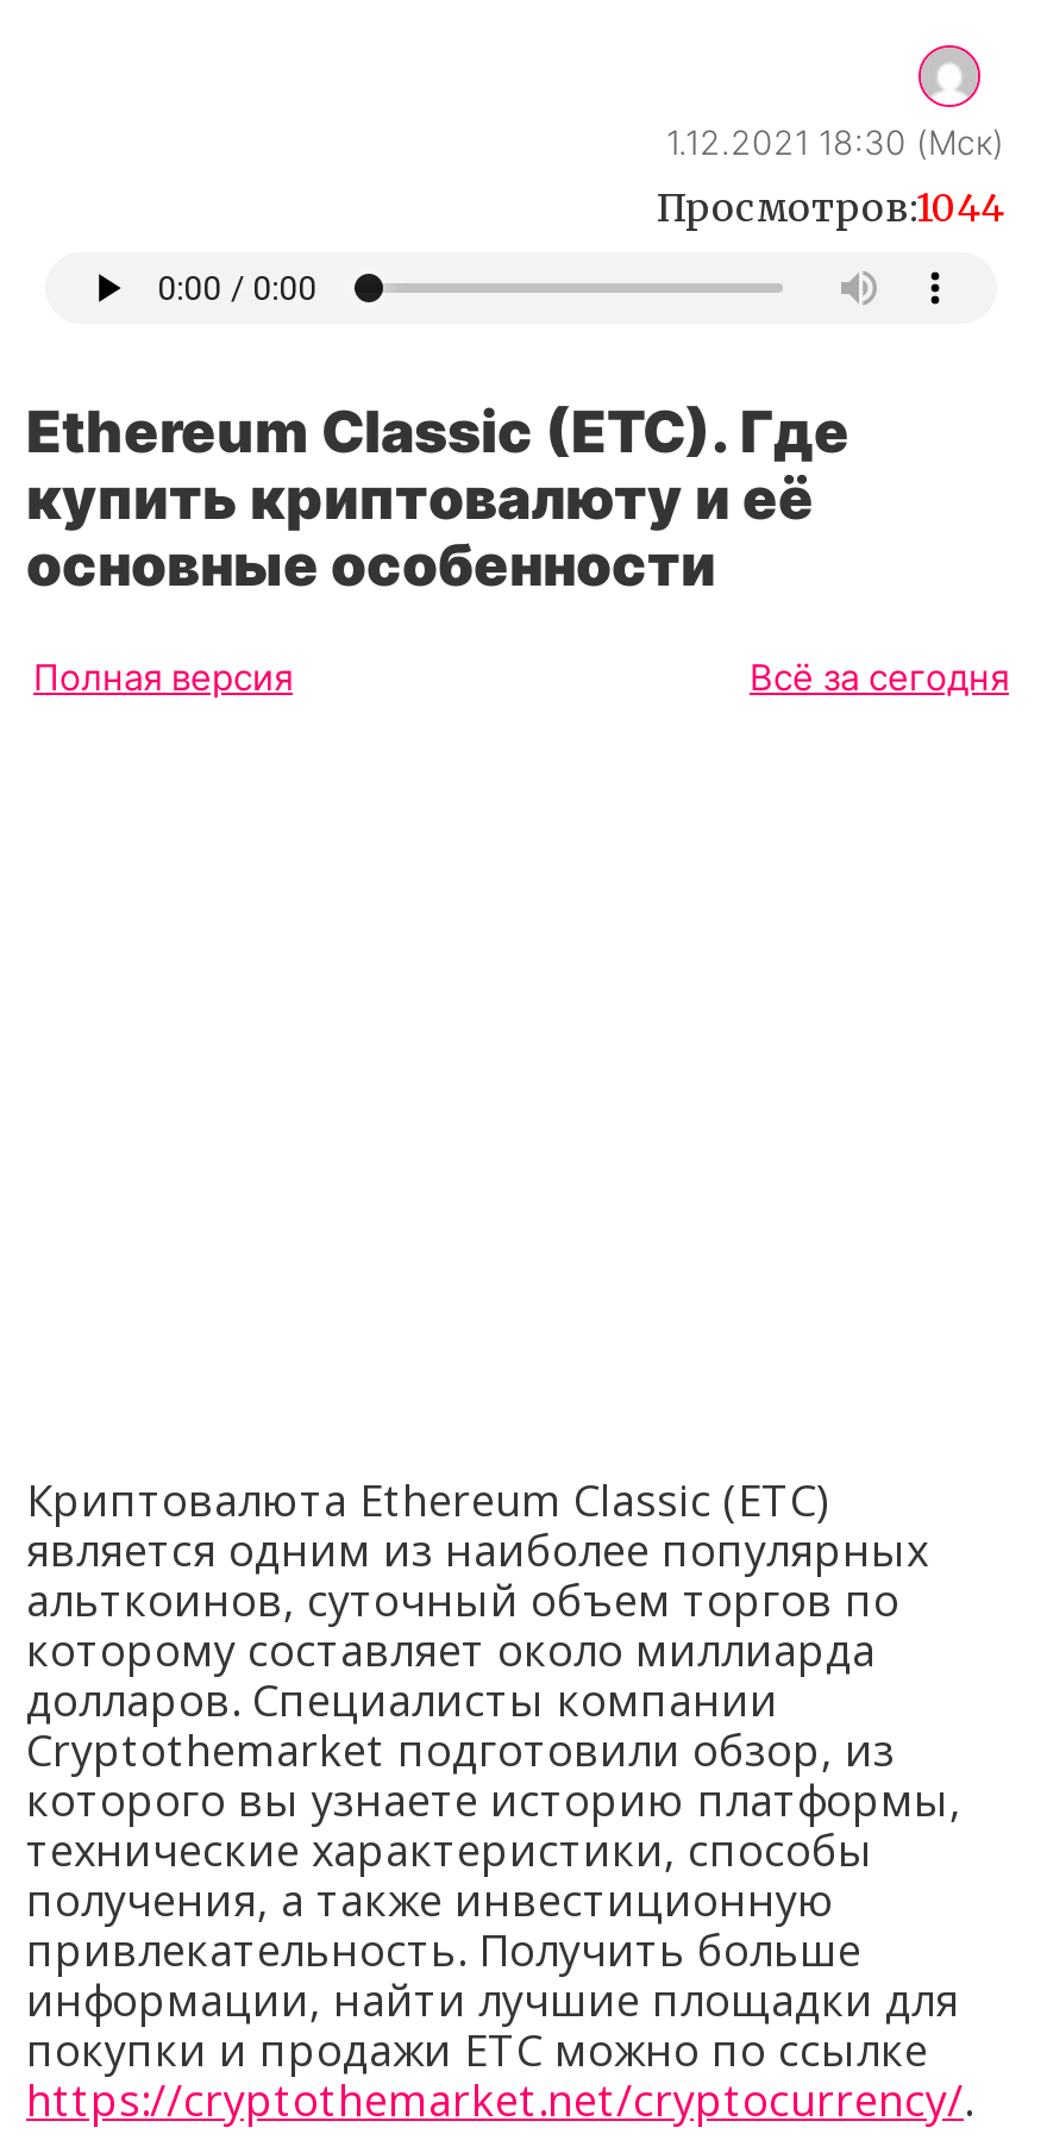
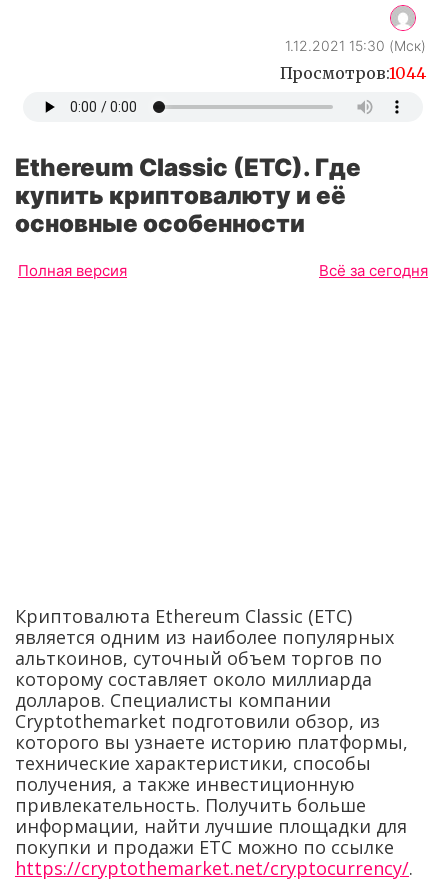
[666,122,1004,162] 1.12.2021 18:30 (Мск) -> [285,37,426,54] 1.12.2021 15:30 (Мск)

